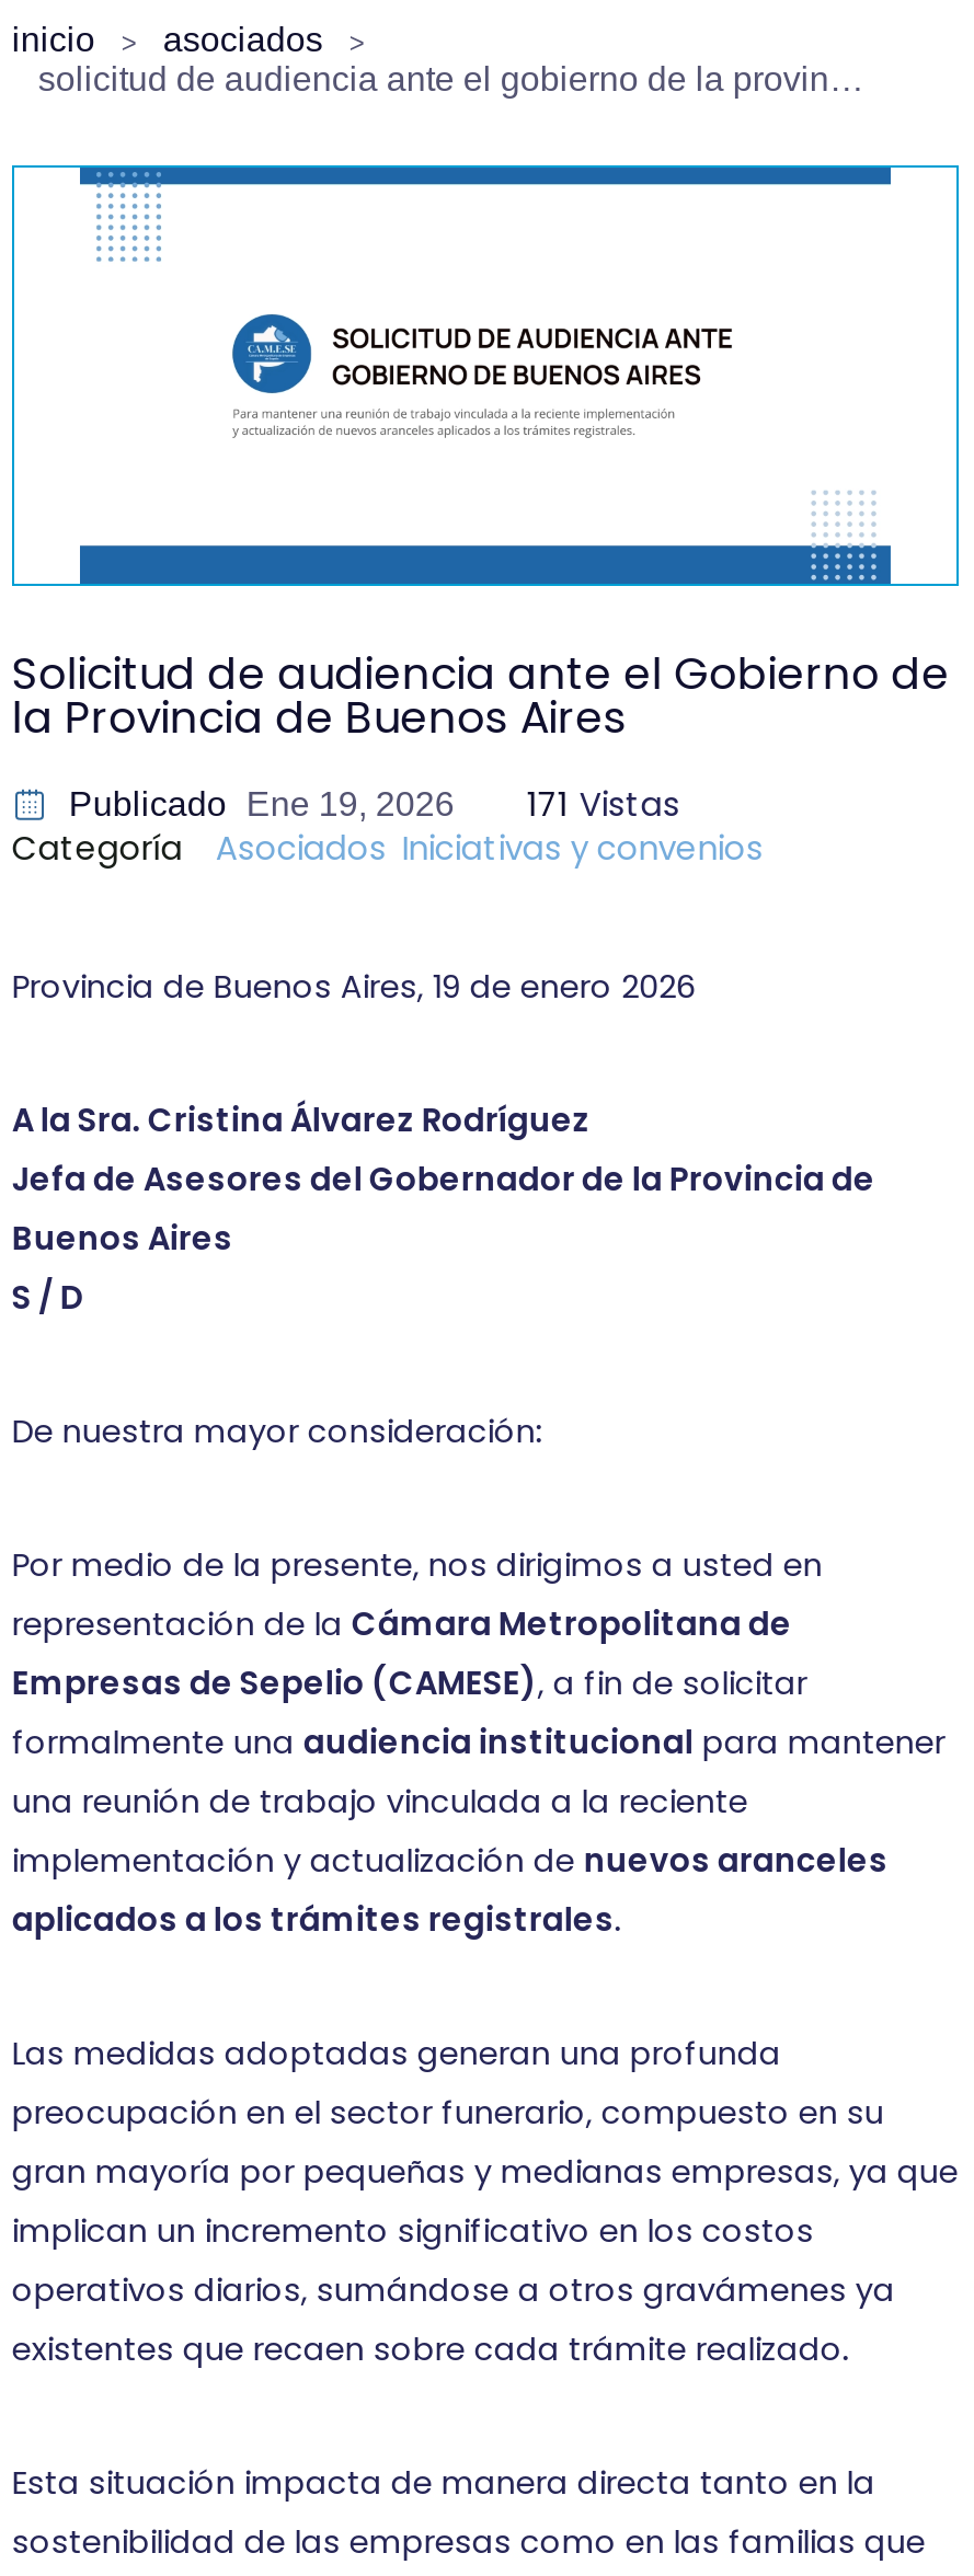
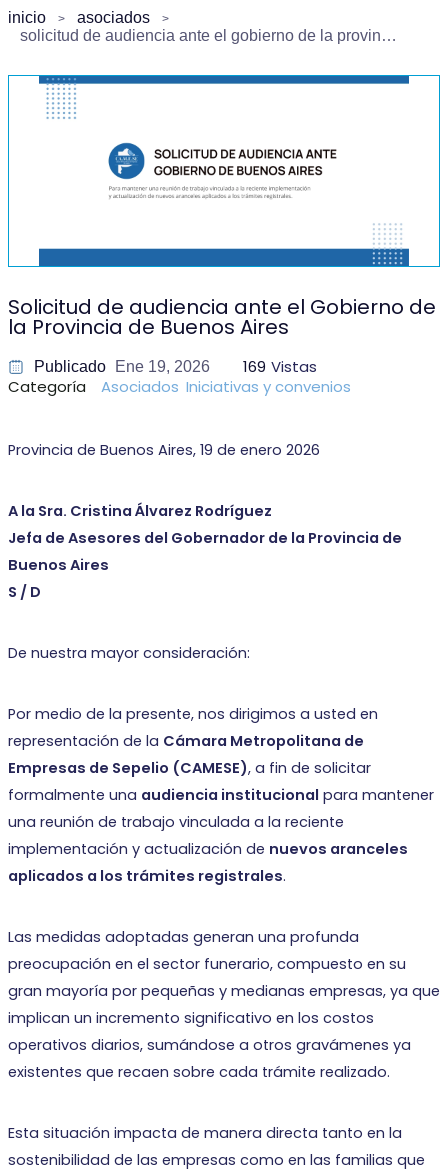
[69,781,680,827] Publicado Ene 19, 2026 171 Vistas -> [34,356,317,377] Publicado Ene 19, 2026 169 Vistas

